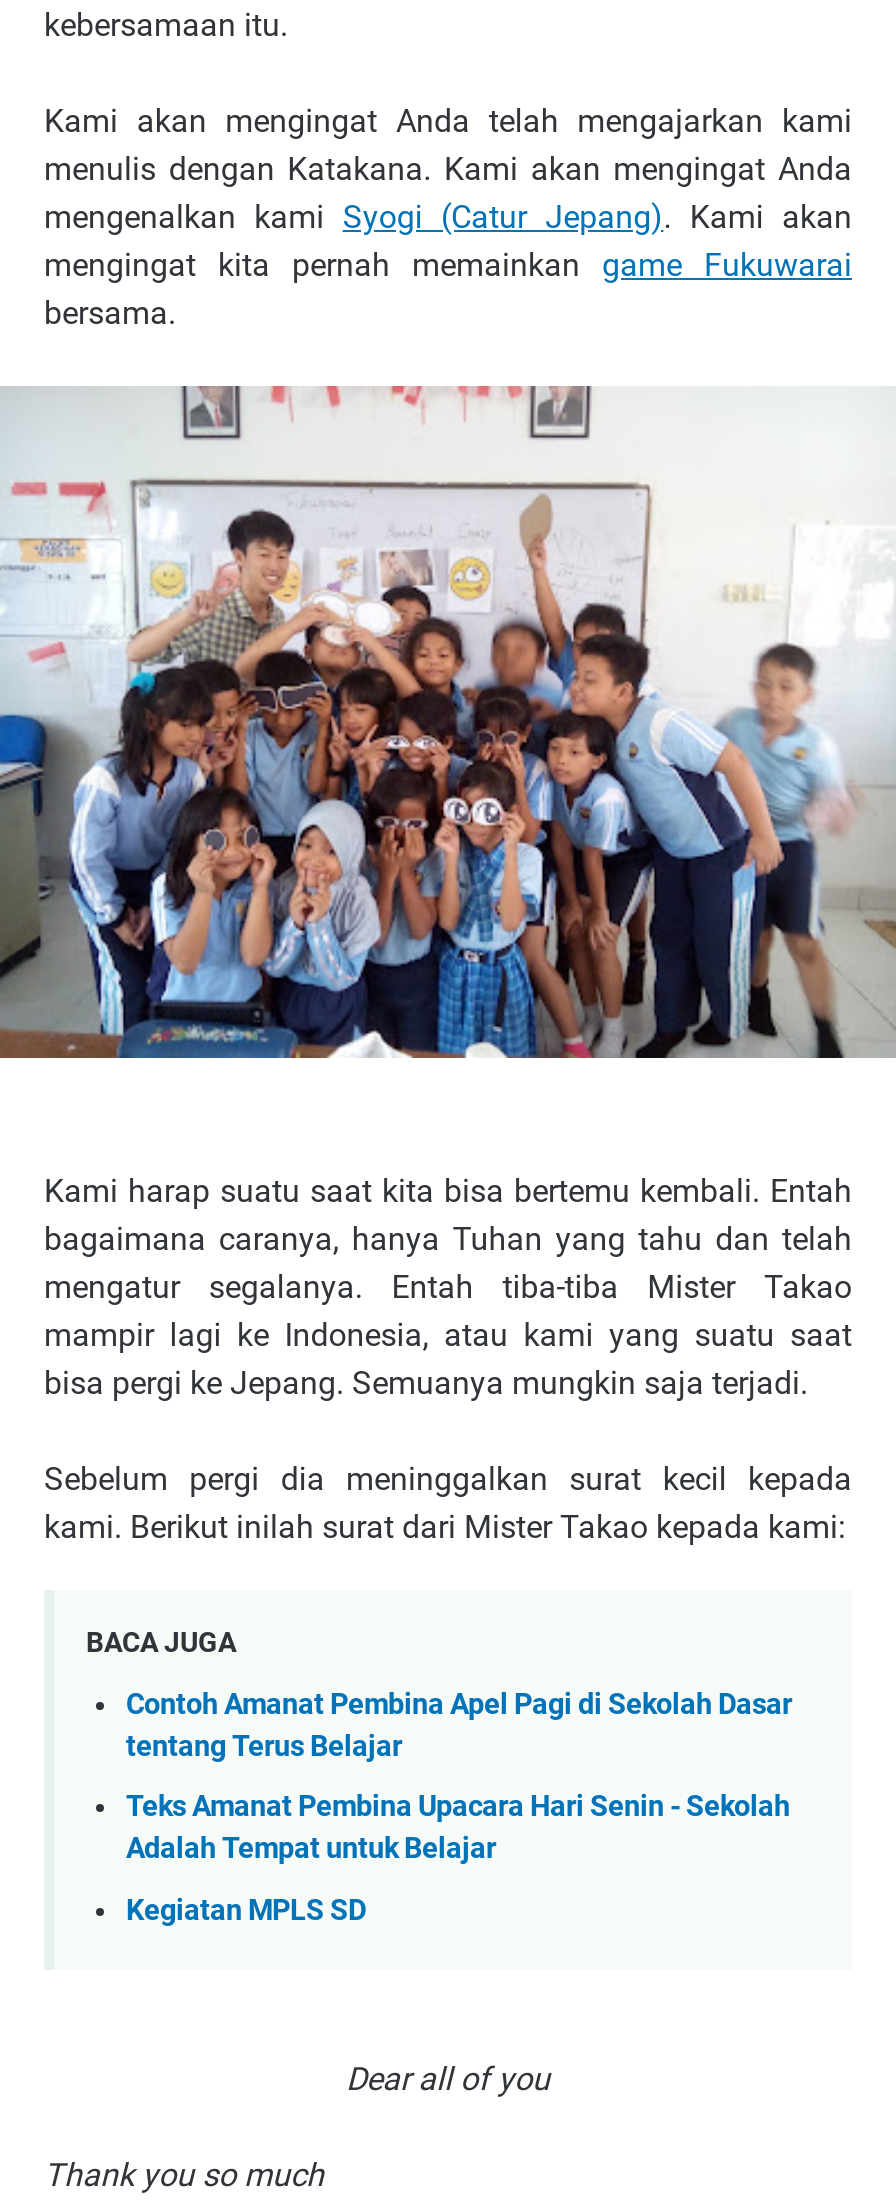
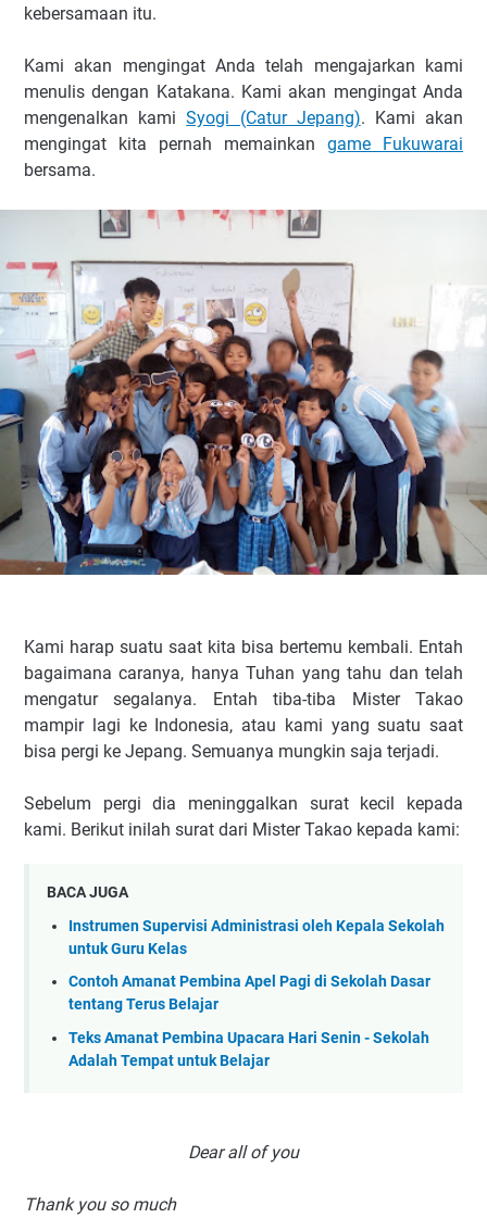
none -> [68,917,445,958] Instrumen Supervisi Administrasi oleh Kepala Sekolah | untuk Guru Kelas
moved [126,1688,792,1867] -> [68,973,430,1070]: Contoh Amanat Pembina Apel Pagi di Sekolah Dasar | tentang Terus Belajar | Teks Amanat Pembina Upacara Hari Senin - Sekolah | Adalah Tempat untuk Belajar
[126,1894,366,1928] Kegiatan MPLS SD -> none

